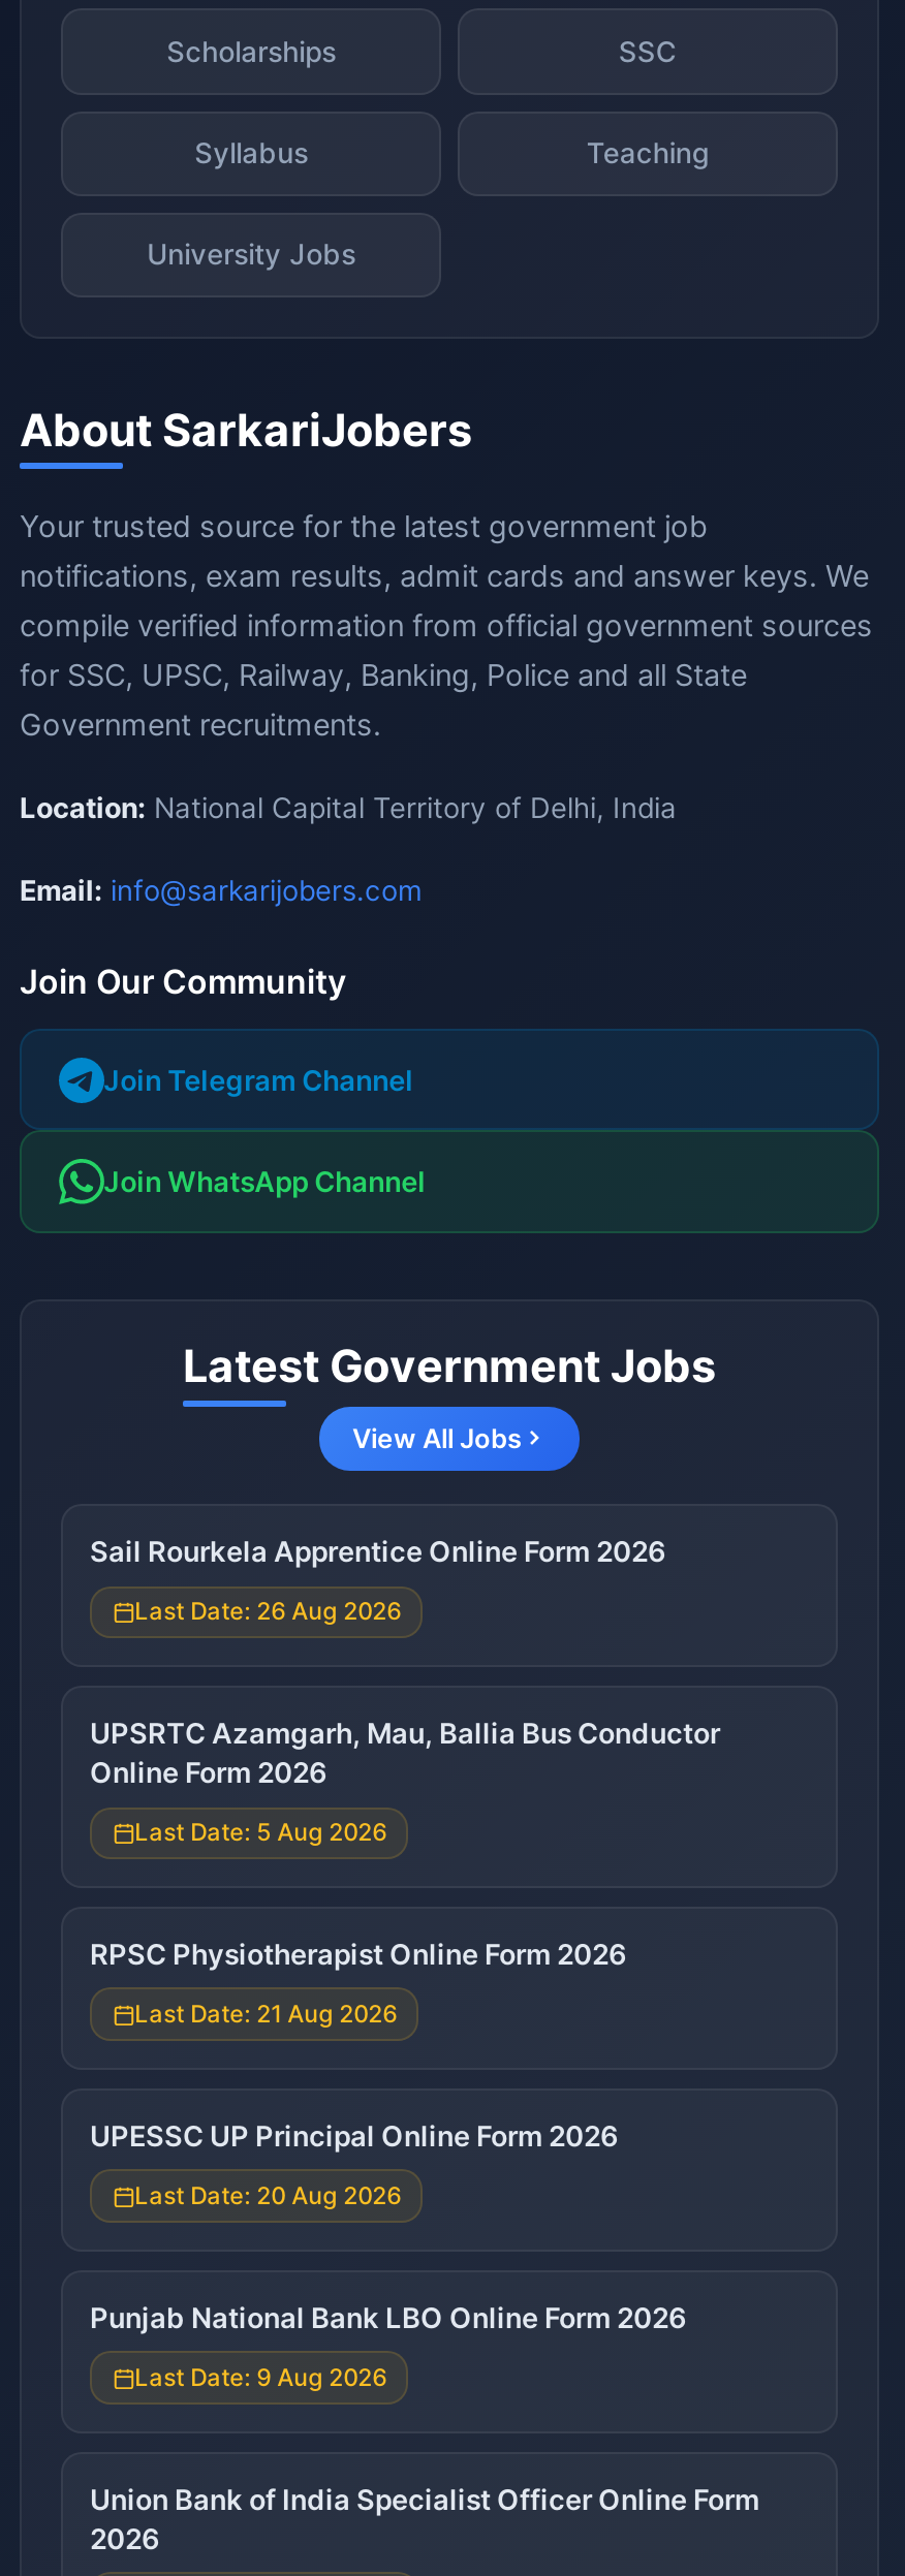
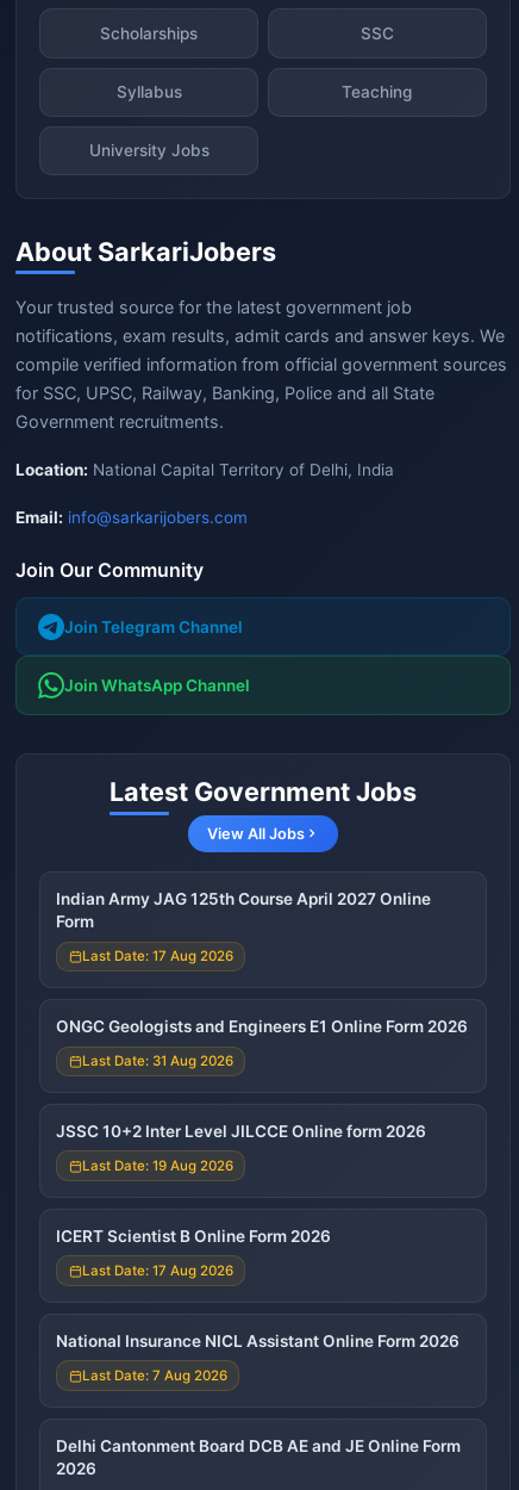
[90,1535,666,1568] Sail Rourkela Apprentice Online Form 2026 -> [56,889,431,931] Indian Army JAG 125th Course April 2027 Online | Form
[135,1596,401,1625] Last Date: 26 Aug 2026 -> [82,947,233,964] Last Date: 17 Aug 2026
[90,1717,720,1789] UPSRTC Azamgarh, Mau, Ballia Bus Conductor | Online Form 2026 -> [56,1017,468,1036] ONGC Geologists and Engineers E1 Online Form 2026
[135,1817,387,1846] Last Date: 5 Aug 2026 -> [82,1052,233,1069] Last Date: 31 Aug 2026
[90,1938,627,1971] RPSC Physiotherapist Online Form 2026 -> [56,1122,426,1141] JSSC 10+2 Inter Level JILCCE Online form 2026
[135,1999,397,2028] Last Date: 21 Aug 2026 -> [82,1157,233,1174] Last Date: 19 Aug 2026
[90,2119,619,2153] UPESSC UP Principal Online Form 2026 -> [56,1227,331,1246] ICERT Scientist B Online Form 2026
[135,2181,401,2210] Last Date: 20 Aug 2026 -> [82,1262,233,1279] Last Date: 17 Aug 2026
[90,2301,687,2334] Punjab National Bank LBO Online Form 2026 -> [56,1331,459,1351] National Insurance NICL Assistant Online Form 2026
[135,2362,387,2391] Last Date: 9 Aug 2026 -> [82,1367,227,1383] Last Date: 7 Aug 2026
[90,2483,759,2516] Union Bank of India Specialist Officer Online Form -> [56,1436,461,1455] Delhi Cantonment Board DCB AE and JE Online Form

